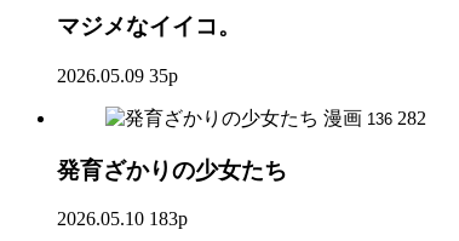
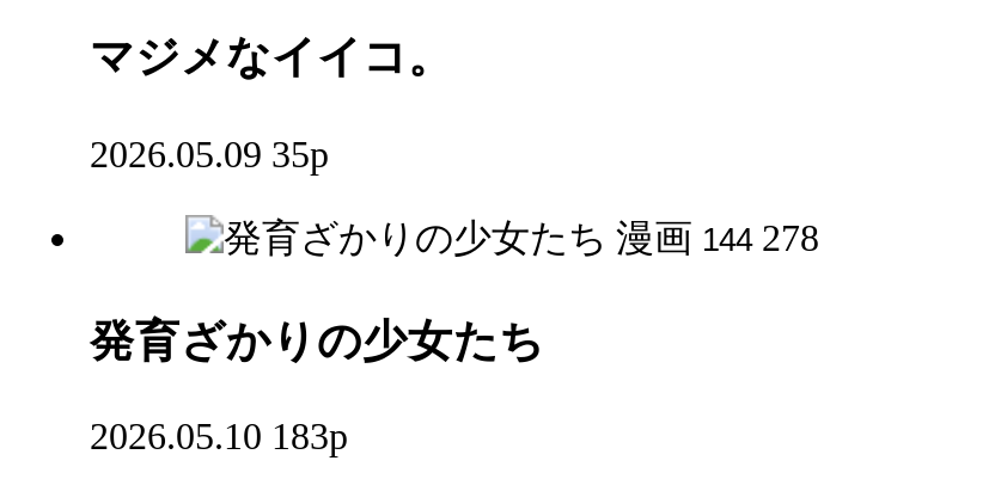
[323,108,426,128] 漫画 136 282 -> [616,217,819,258] 漫画 144 278

